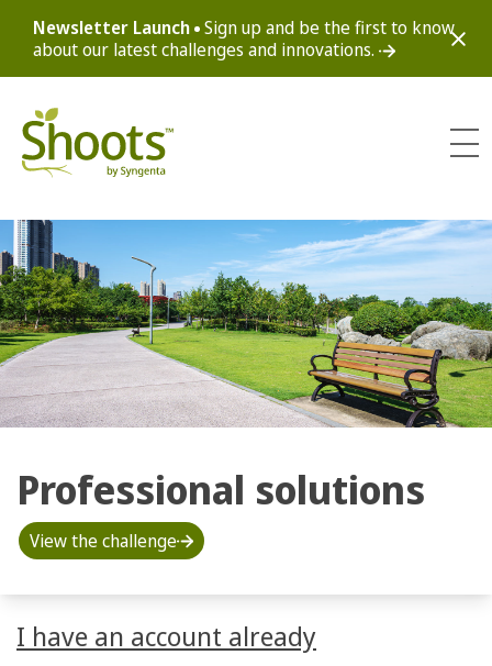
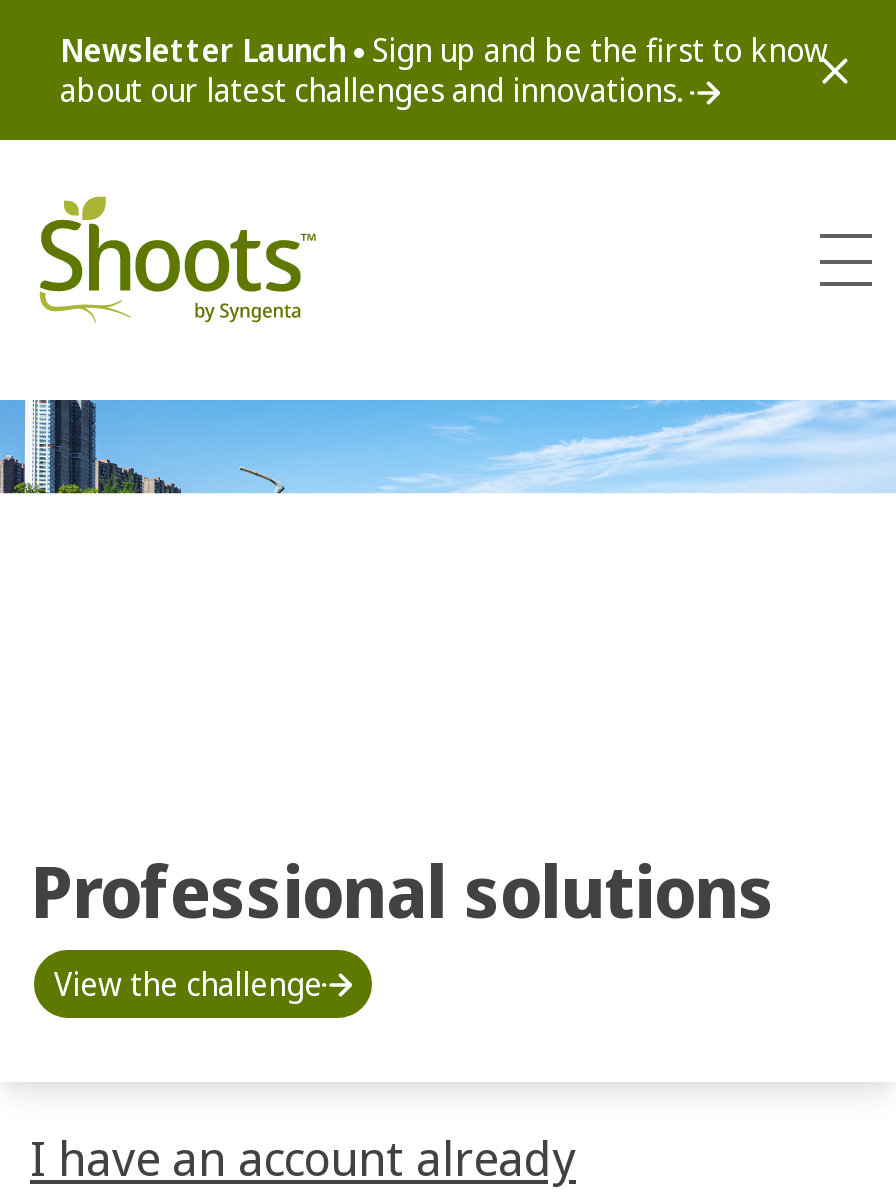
[3,269,489,429] [image] -> none

